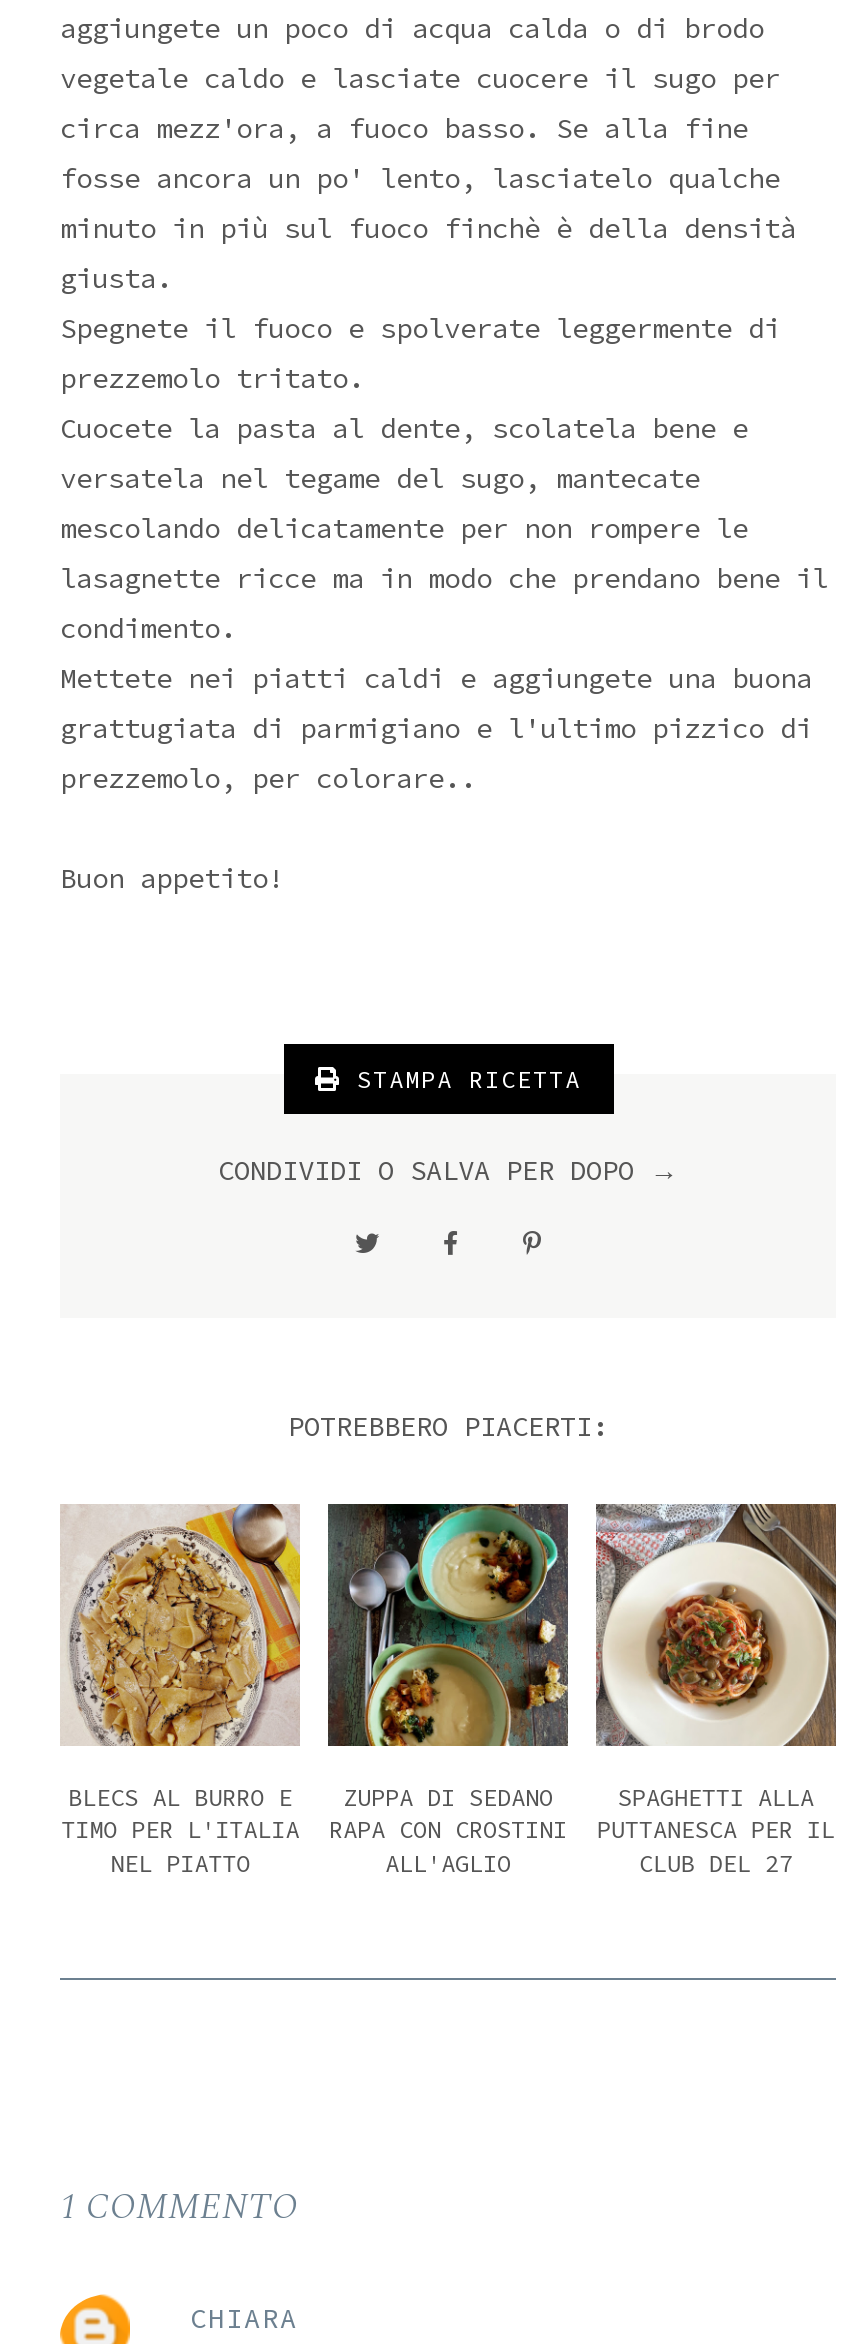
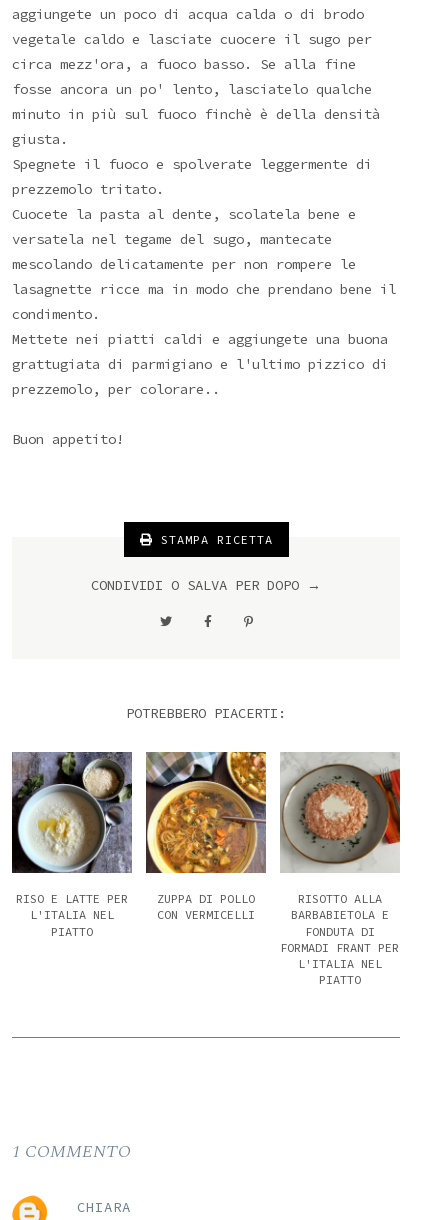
[60,1504,302,1672] [image] -> [11,752,133,874] [image]
[328,1502,568,1672] [image] -> [146,751,267,874] [image]
[596,1504,836,1877] [image] | SPAGHETTI ALLA | PUTTANESCA PER IL | CLUB DEL 27 -> [280,753,401,987] [image] | RISOTTO ALLA | BARBABIETOLA E | FONDUTA DI | FORMADI FRANT PER | L'ITALIA NEL | PIATTO
[61,1783,299,1877] BLECS AL BURRO E | TIMO PER L'ITALIA | NEL PIATTO -> [16,892,128,939] RISO E LATTE PER | L'ITALIA NEL | PIATTO
[329,1783,567,1877] ZUPPA DI SEDANO | RAPA CON CROSTINI | ALL'AGLIO -> [157,892,255,923] ZUPPA DI POLLO | CON VERMICELLI

